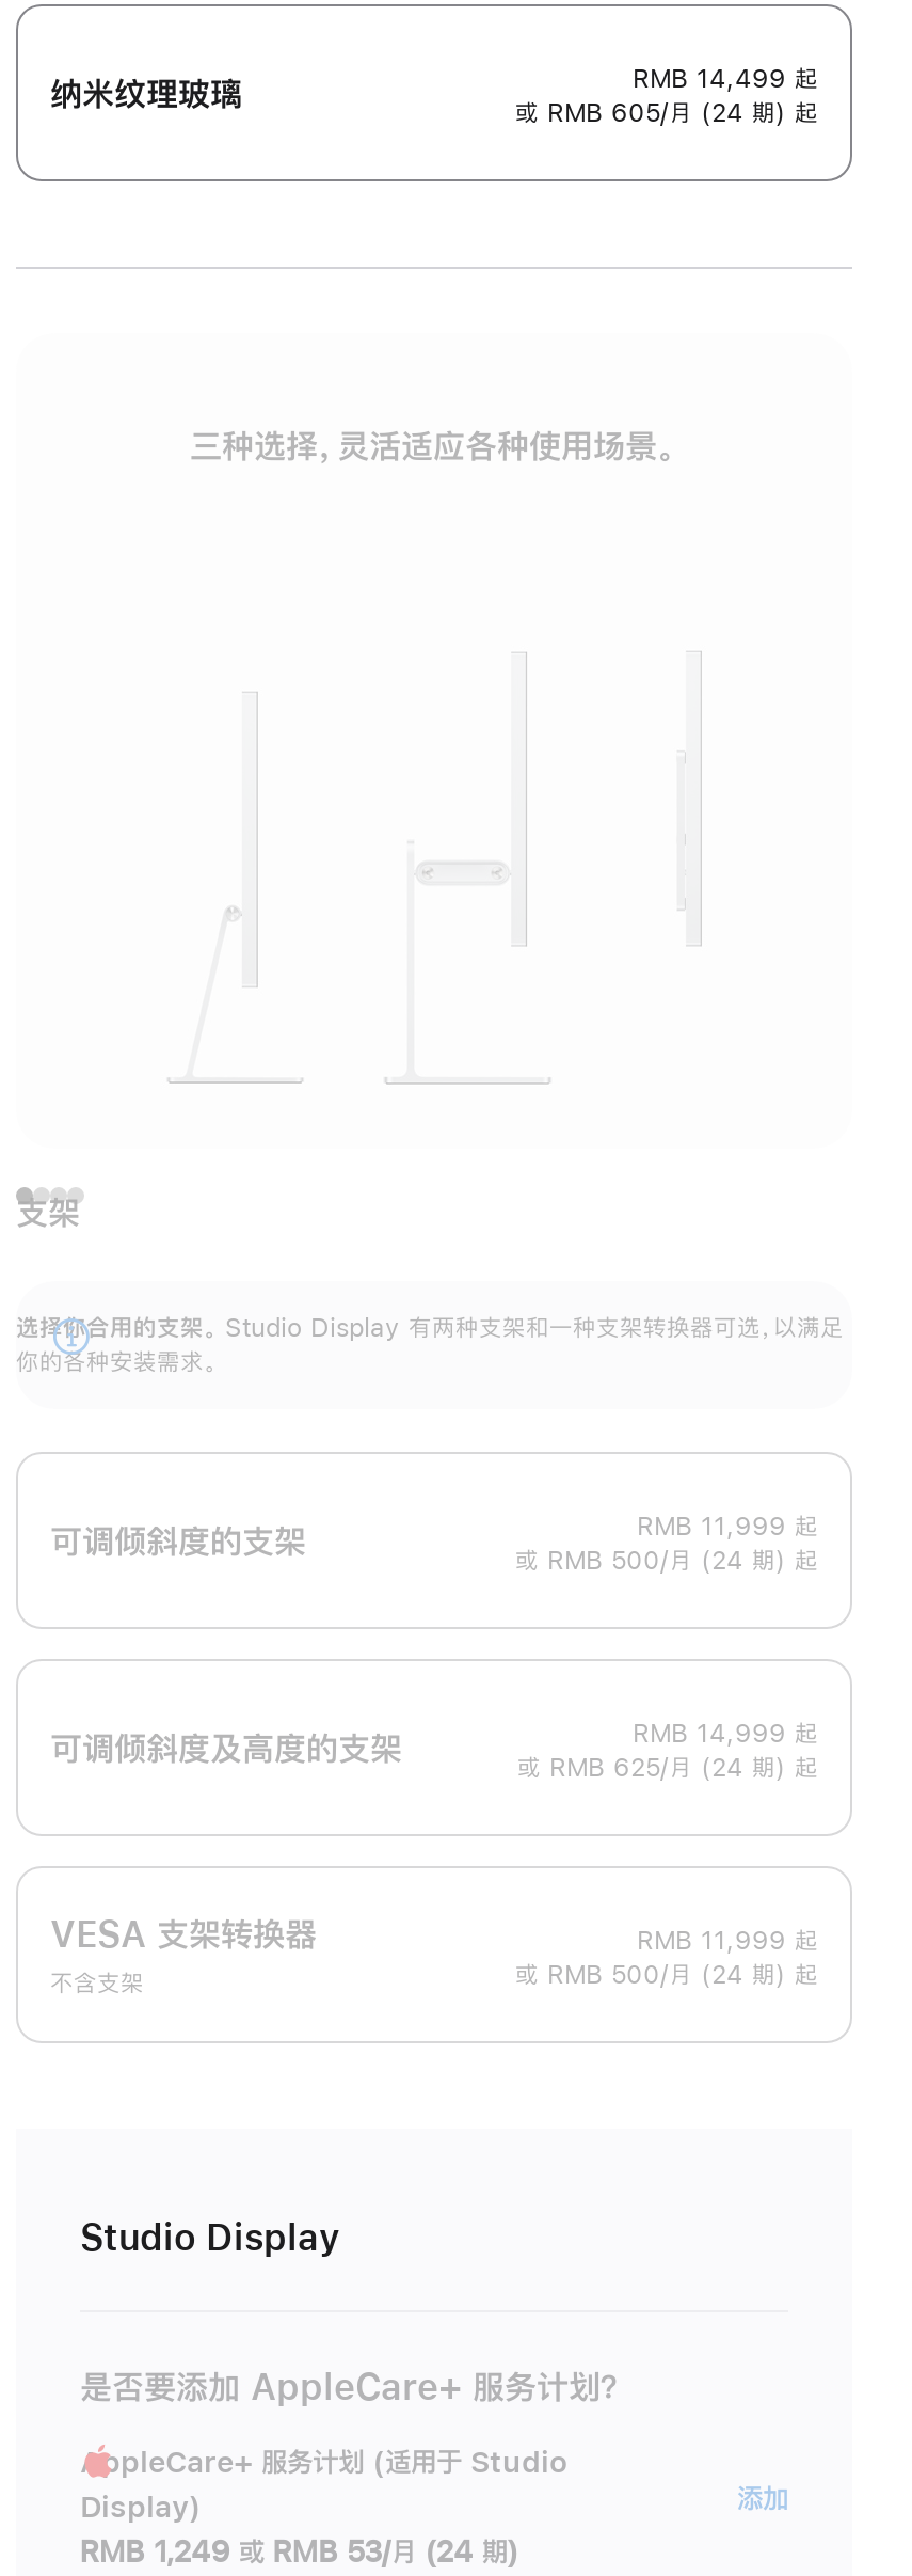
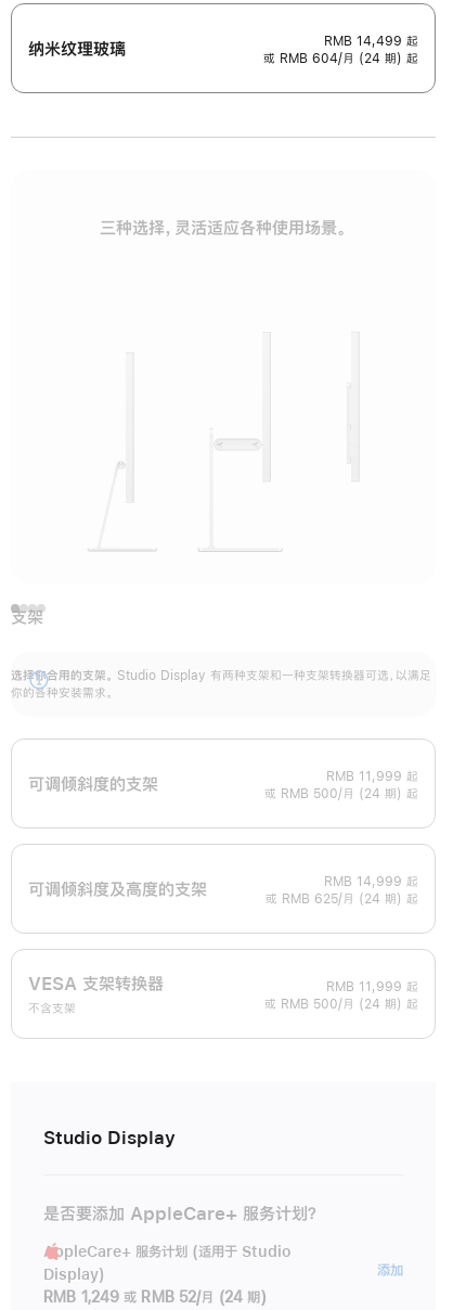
[515,101,818,126] 或 RMB 605/月 (24 期) 起 -> [263,52,418,65] 或 RMB 604/月 (24 期) 起
[80,2537,519,2567] RMB 1,249 或 RMB 53/月 (24 期) -> [43,1290,266,1305] RMB 1,249 或 RMB 52/月 (24 期)

